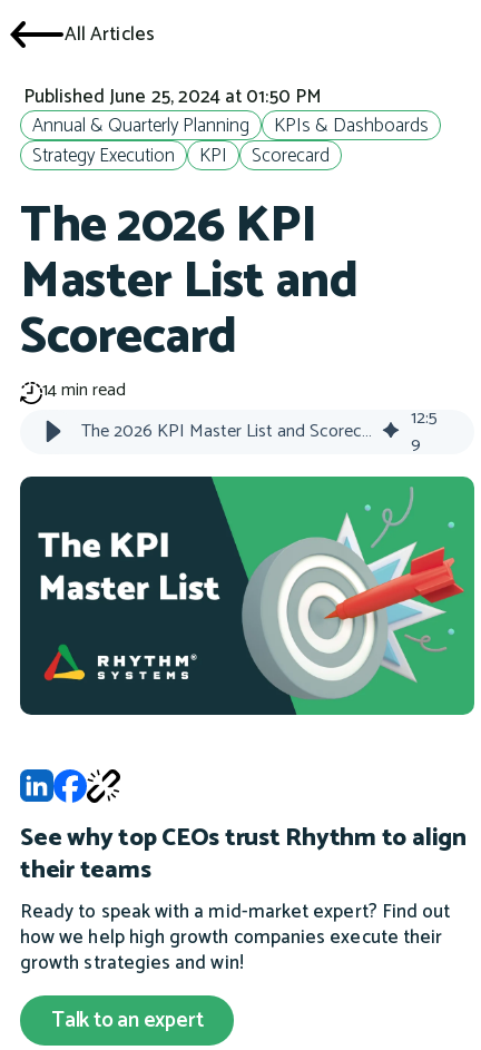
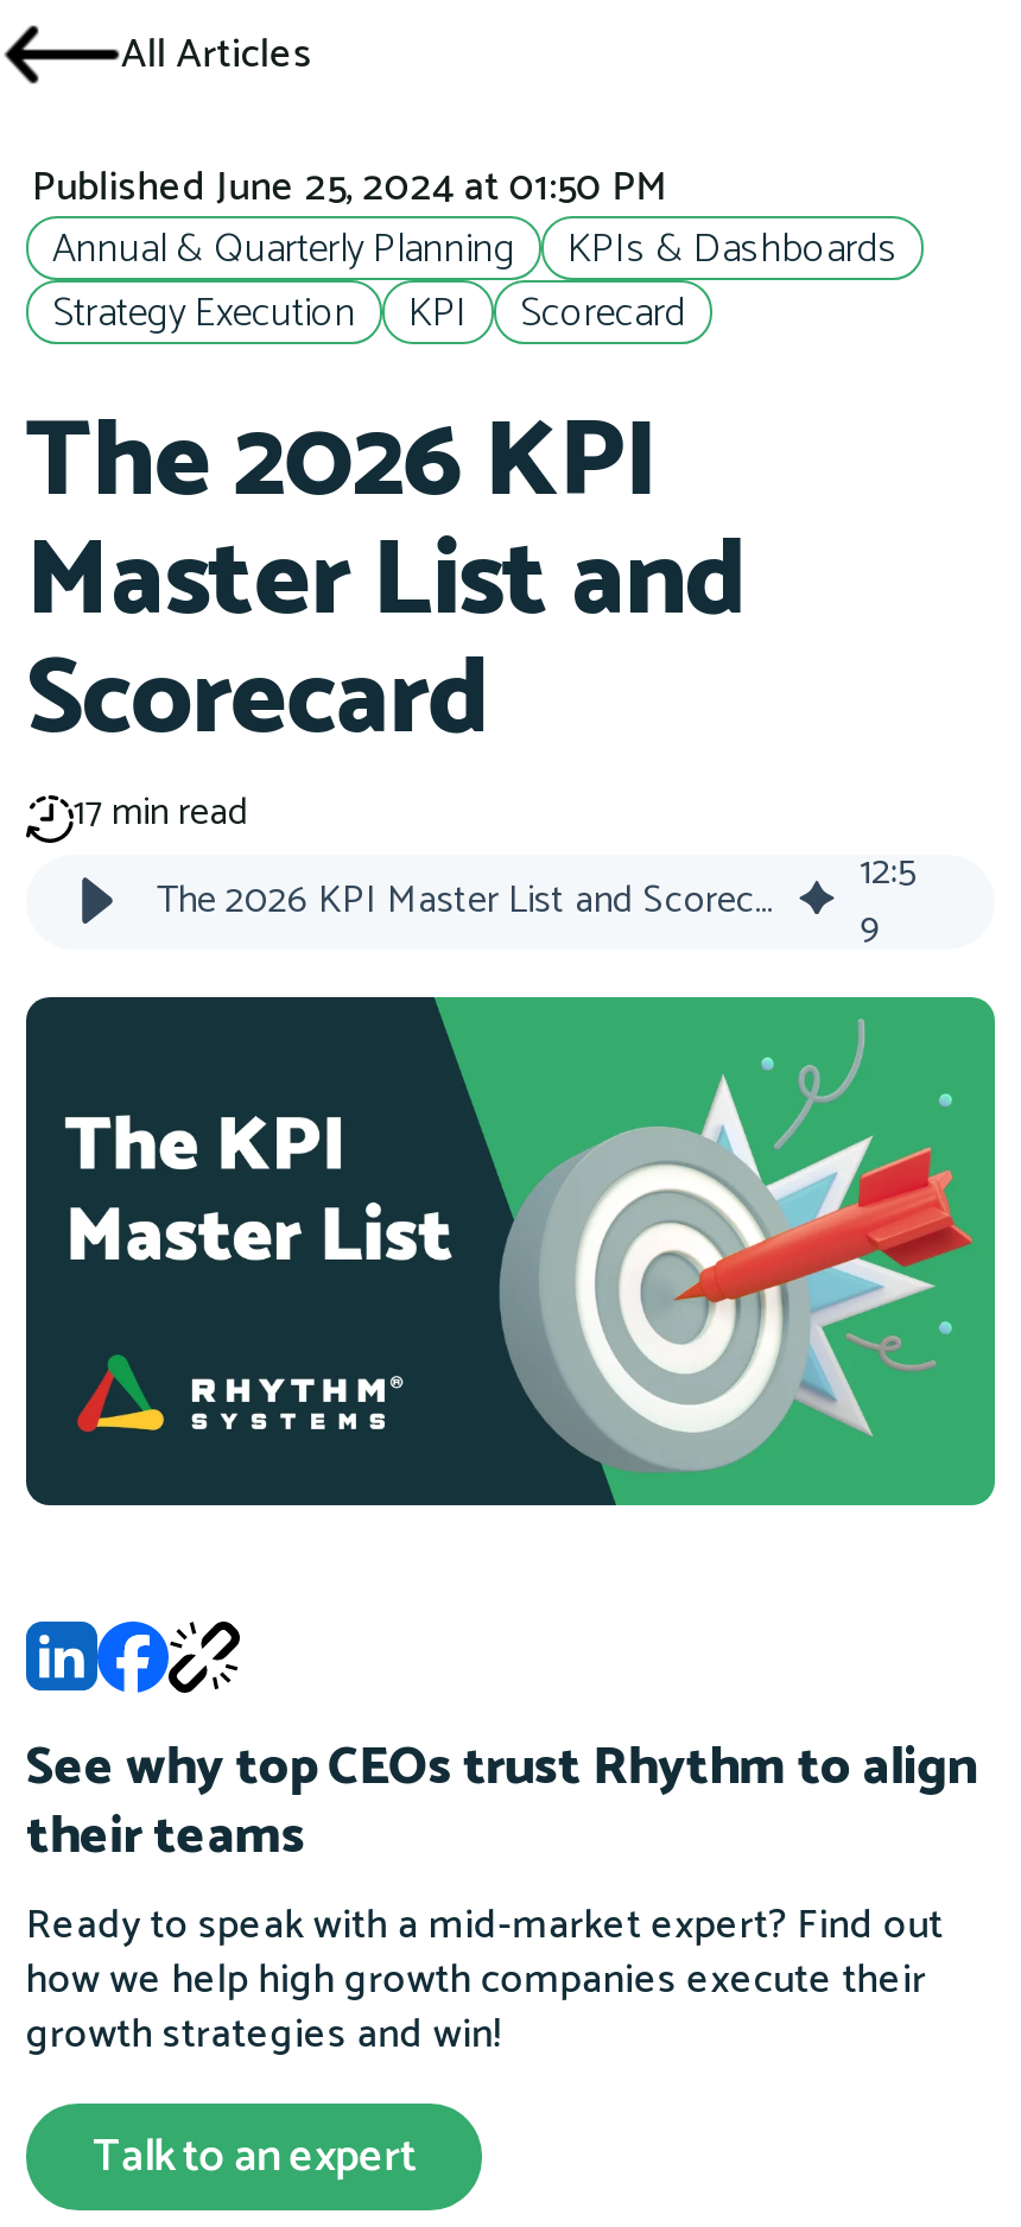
[42,375,126,405] 14 min read -> [74,781,249,845] 17 min read

